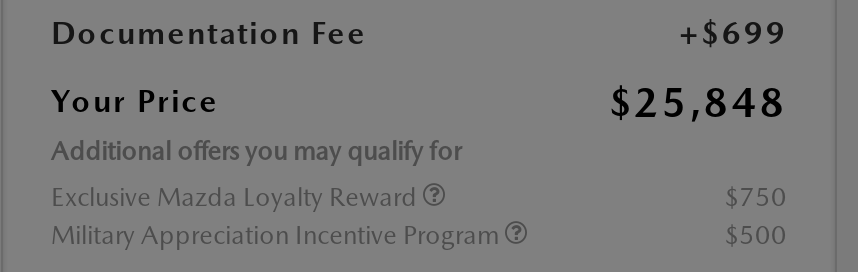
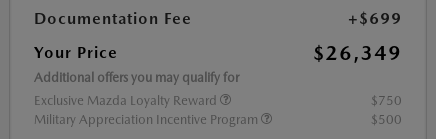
[609,78,787,126] $25,848 -> [313,41,402,65] $26,349

